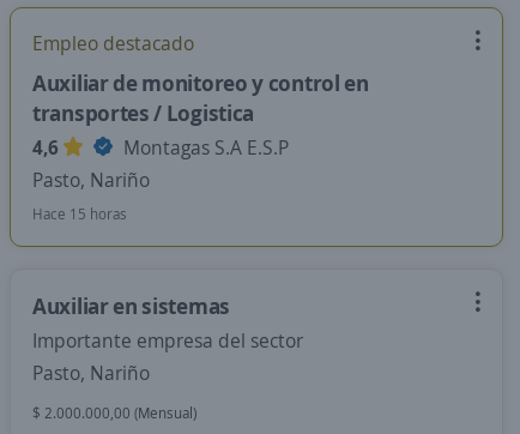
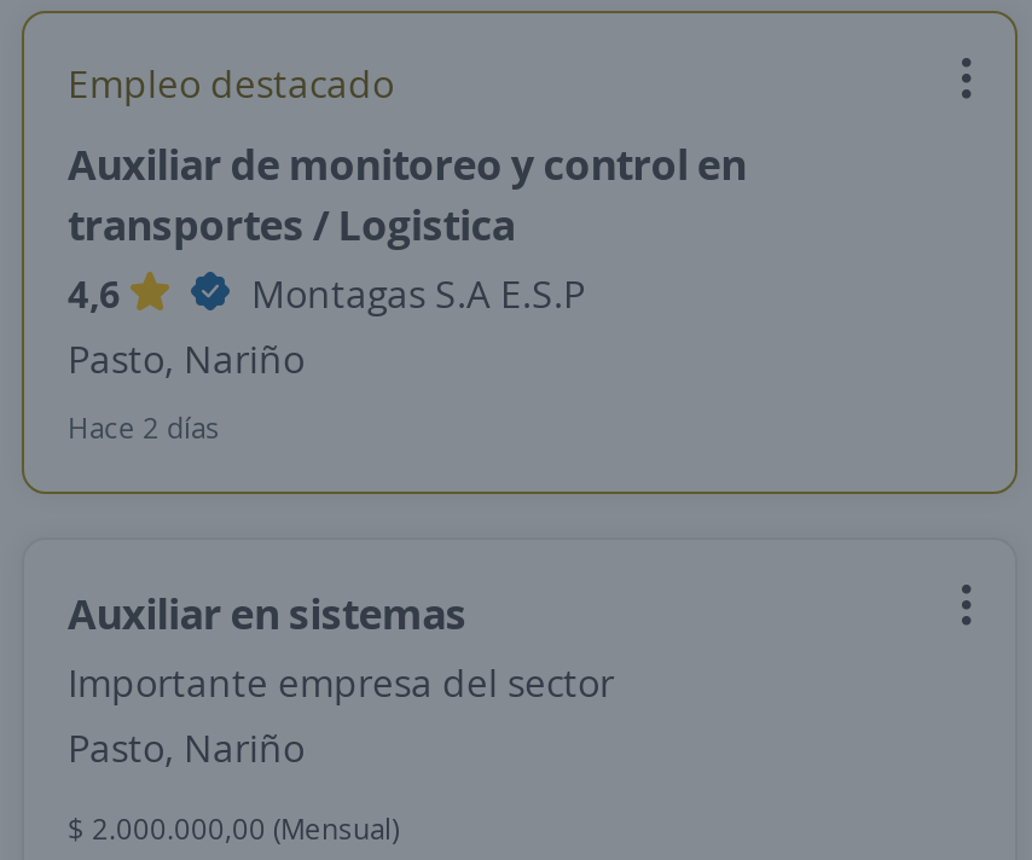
[32,204,127,224] Hace 15 horas -> [68,407,220,448] Hace 2 días

